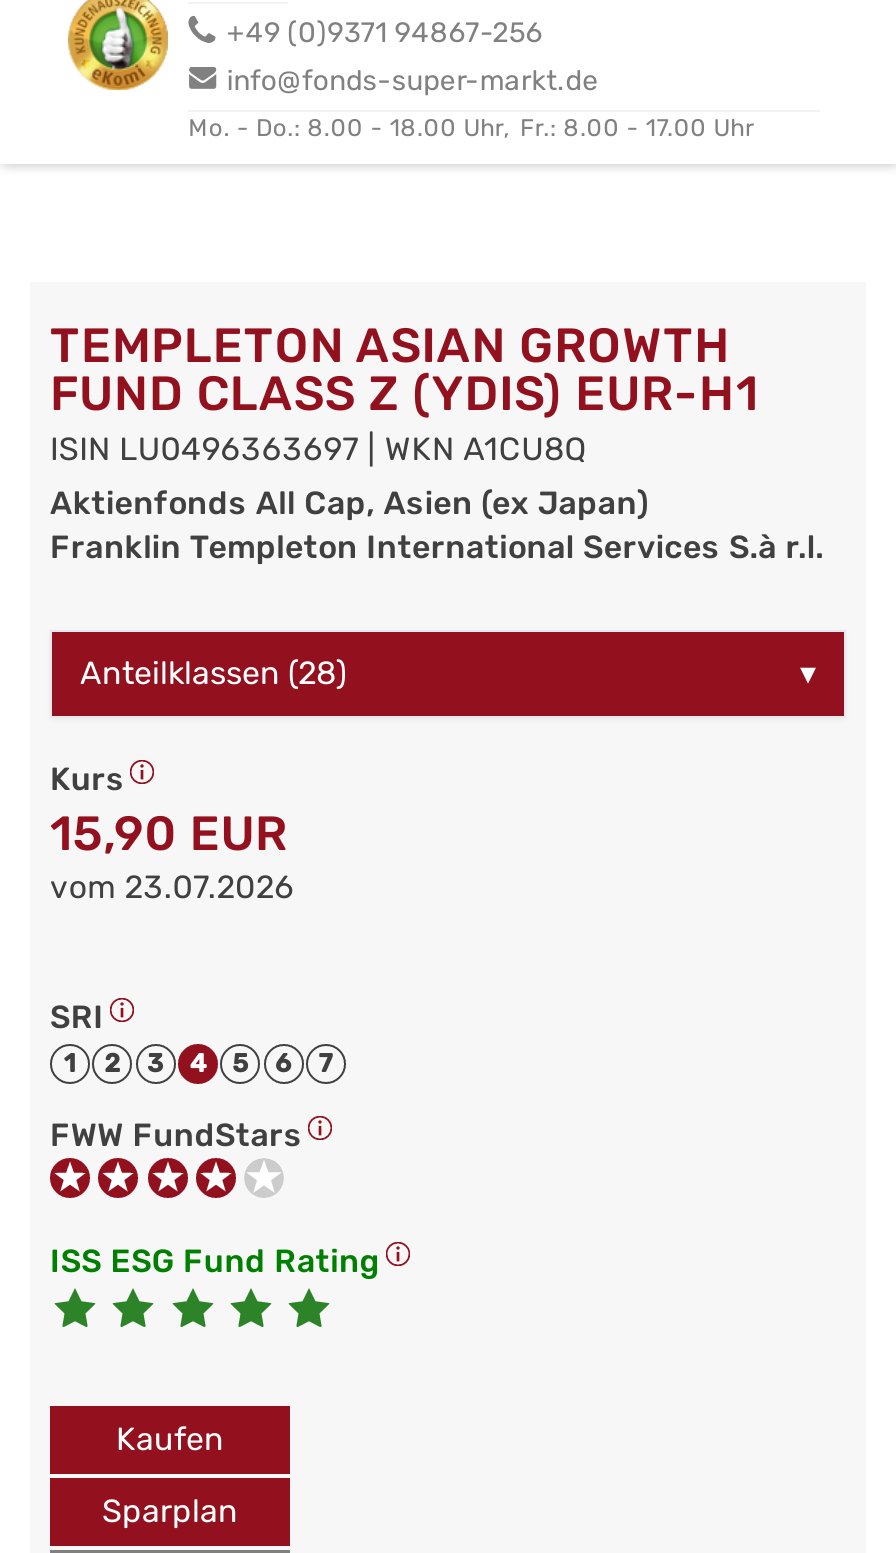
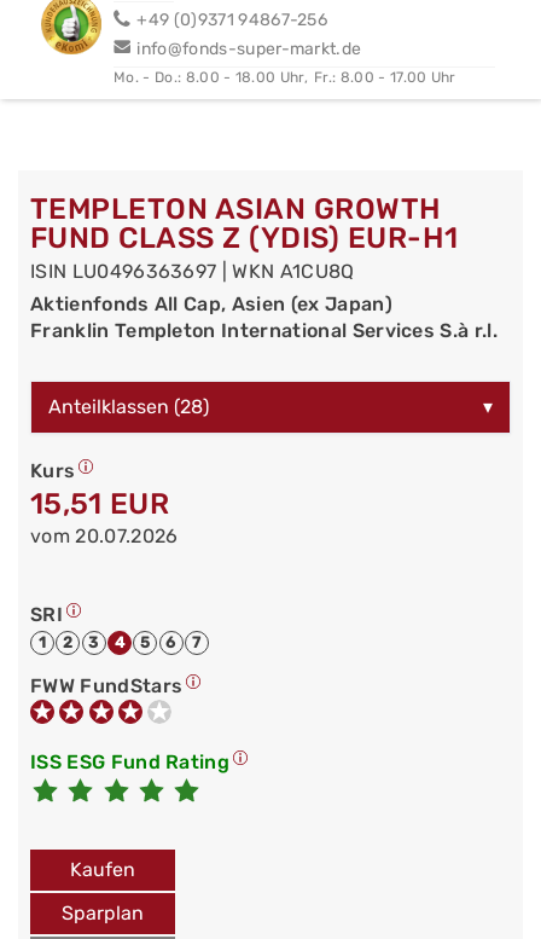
[50,806,288,862] 15,90 EUR -> [30,487,169,521] 15,51 EUR
[50,868,295,906] vom 23.07.2026 -> [30,524,178,547] vom 20.07.2026

